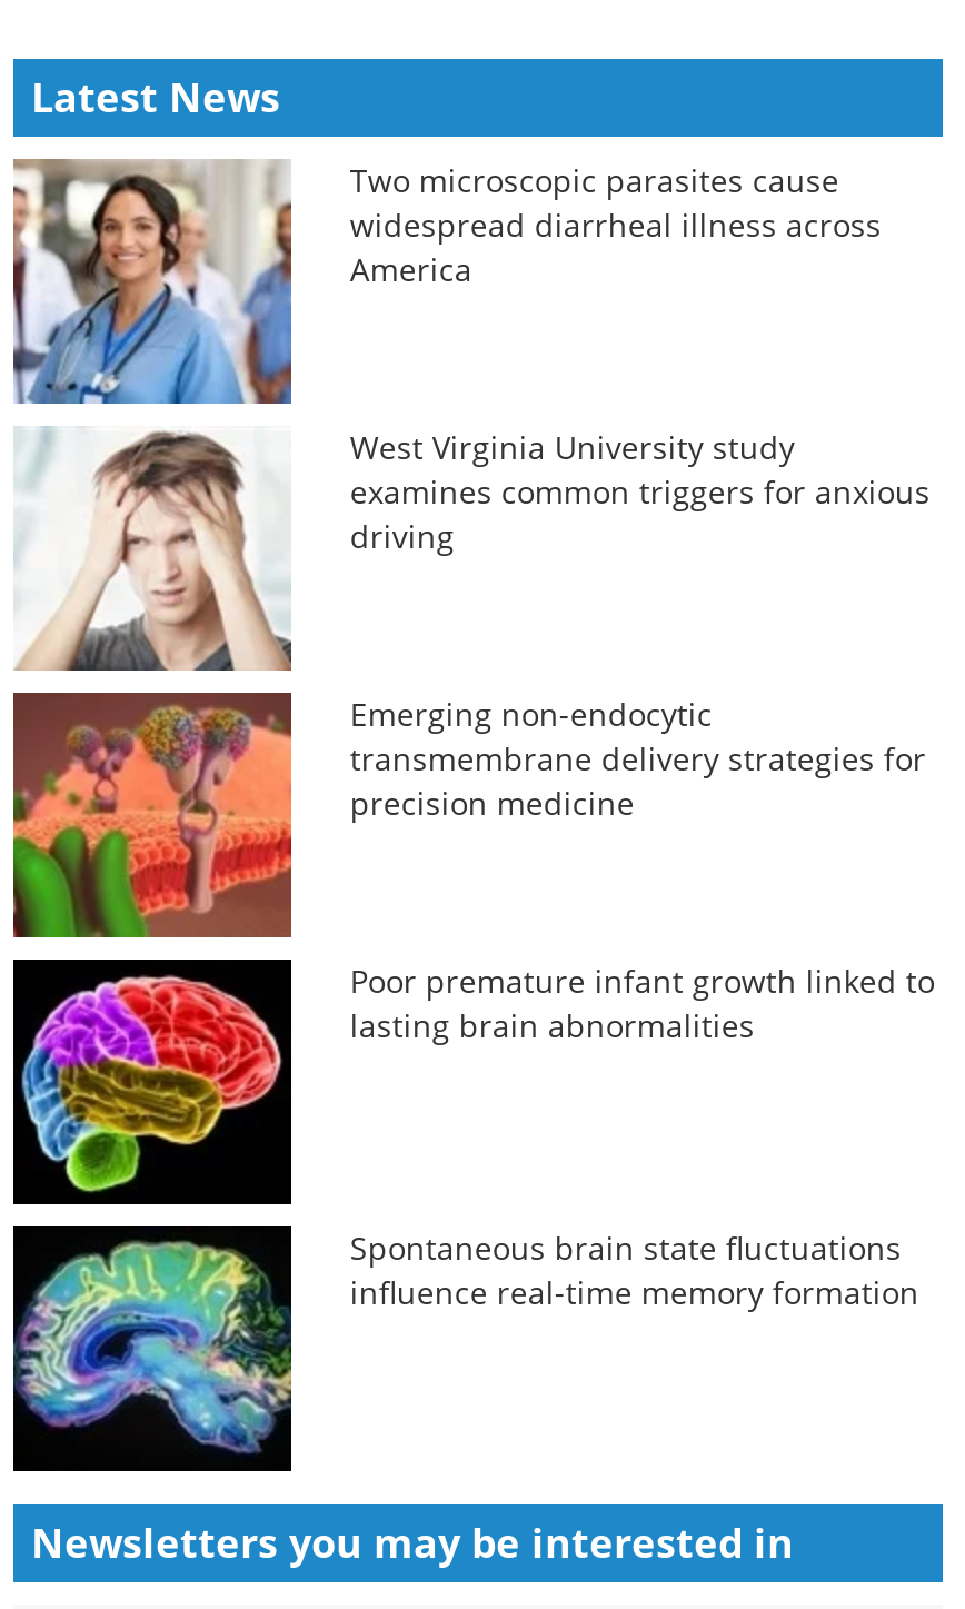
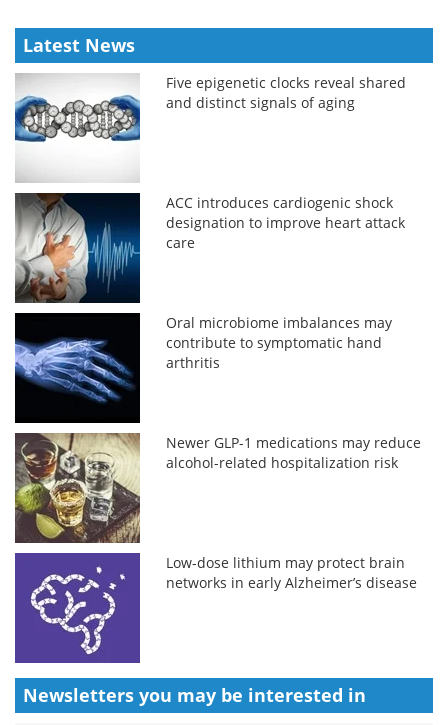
[11,159,881,406] [image] | Two microscopic parasites cause | widespread diarrheal illness across | America -> [14,73,406,183] [image] | Five epigenetic clocks reveal shared | and distinct signals of aging
[13,426,930,673] [image] | West Virginia University study | examines common triggers for anxious | driving -> [14,192,405,304] [image] | ACC introduces cardiogenic shock | designation to improve heart attack | care
[11,691,926,940] [image] | Emerging non-endocytic | transmembrane delivery strategies for | precision medicine -> [14,312,392,424] [image] | Oral microbiome imbalances may | contribute to symptomatic hand | arthritis
[11,957,935,1206] [image] | Poor premature infant growth linked to | lasting brain abnormalities -> [14,432,421,544] [image] | Newer GLP-1 medications may reduce | alcohol-related hospitalization risk
[11,1224,919,1473] [image] | Spontaneous brain state fluctuations | influence real-time memory formation -> [14,552,417,664] [image] | Low-dose lithium may protect brain | networks in early Alzheimer’s disease

